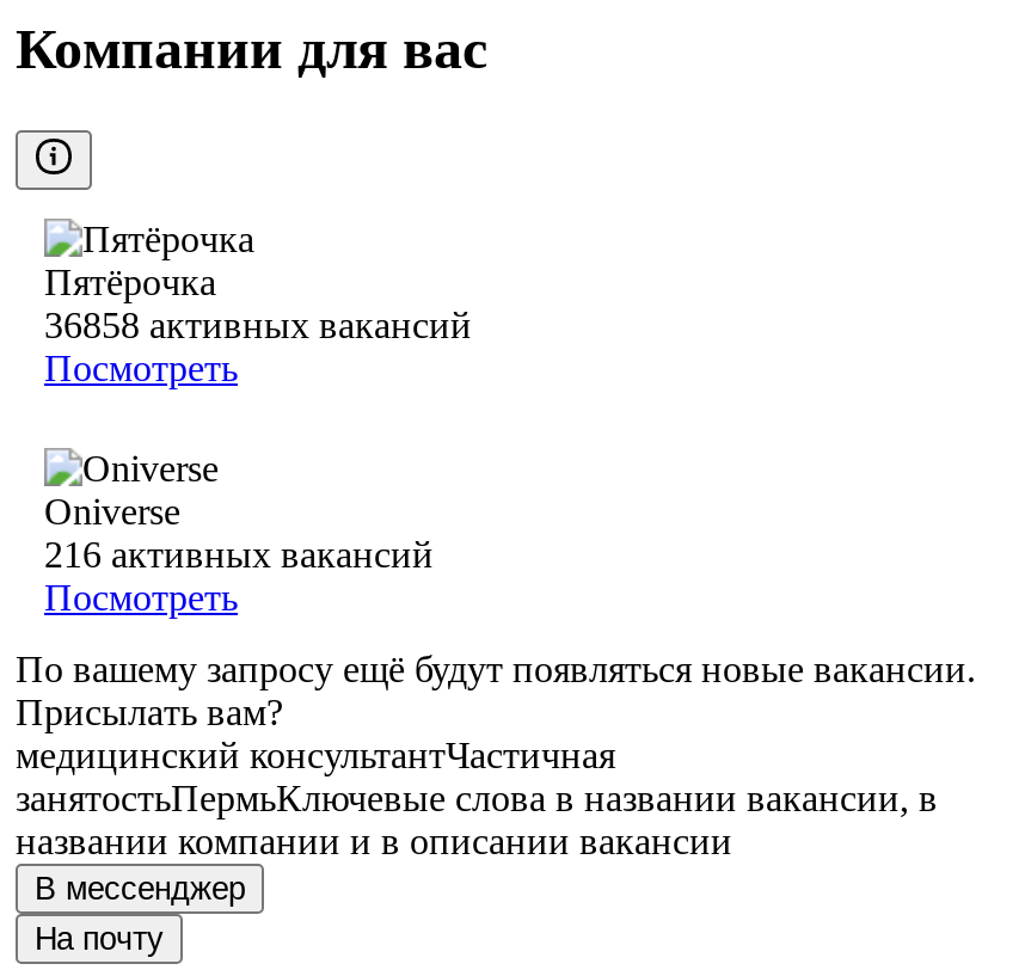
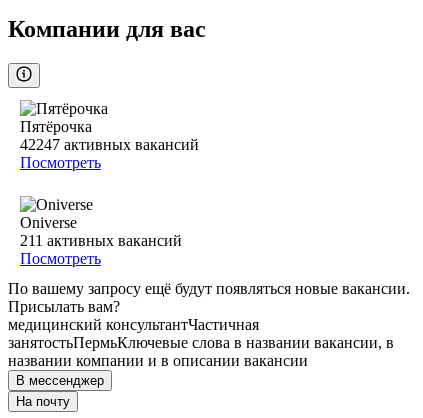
[44,305,472,346] 36858 активных вакансий -> [20,136,199,153] 42247 активных вакансий
[44,535,434,575] 216 активных вакансий -> [20,232,182,249] 211 активных вакансий

